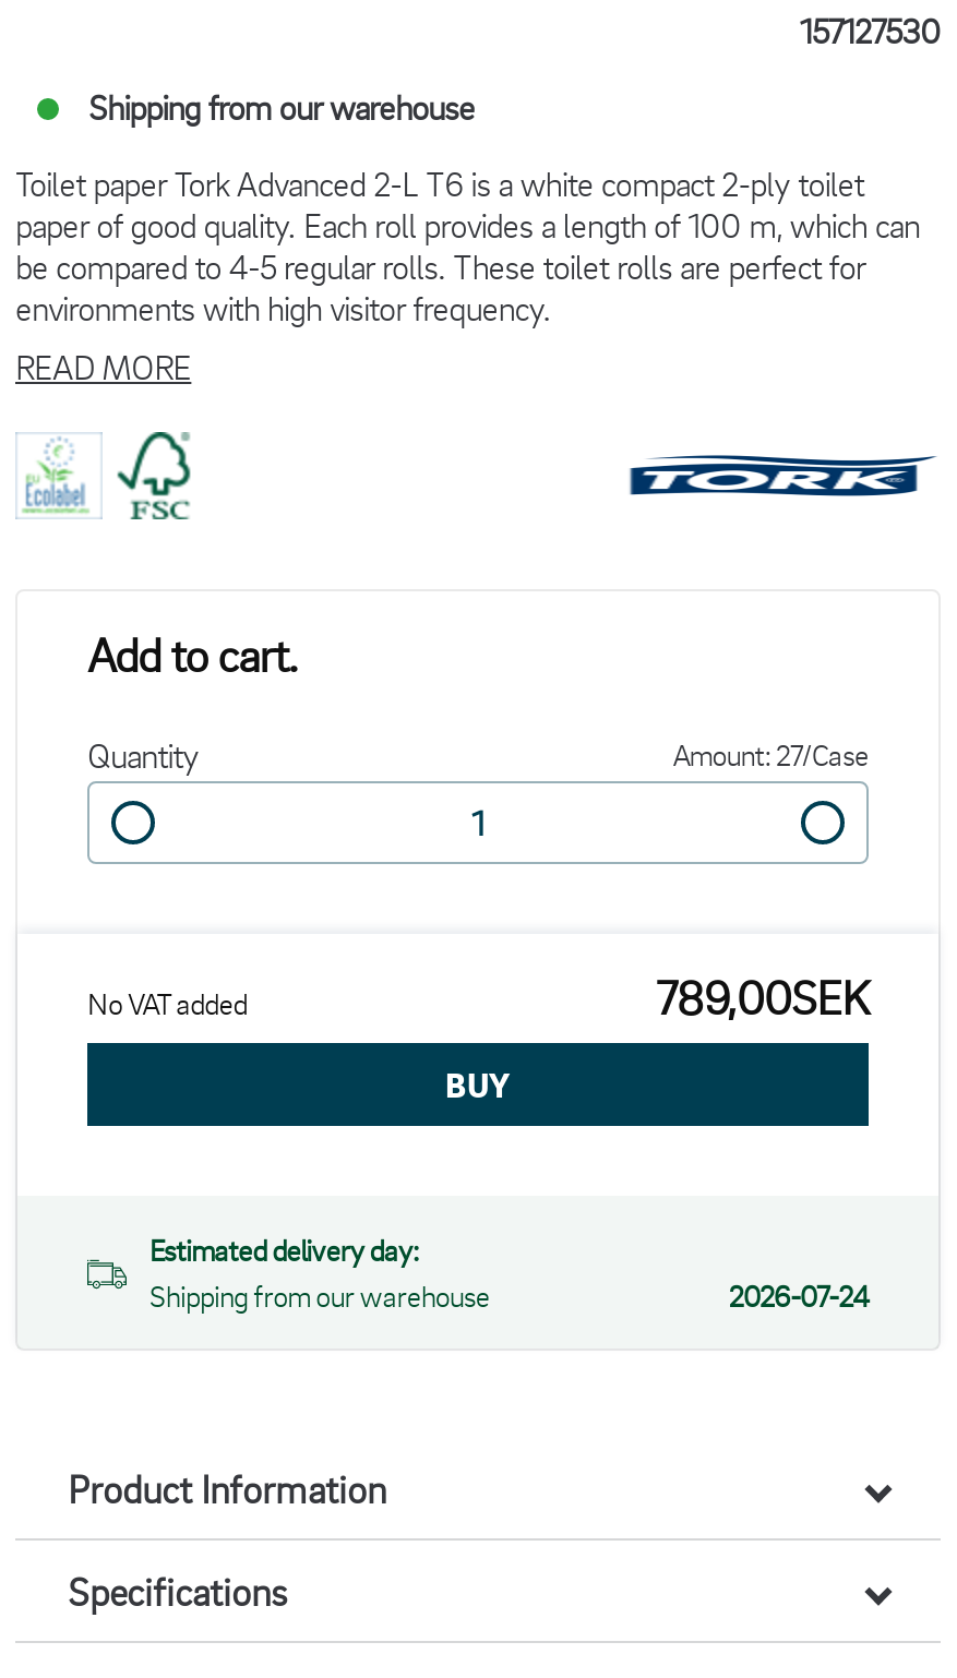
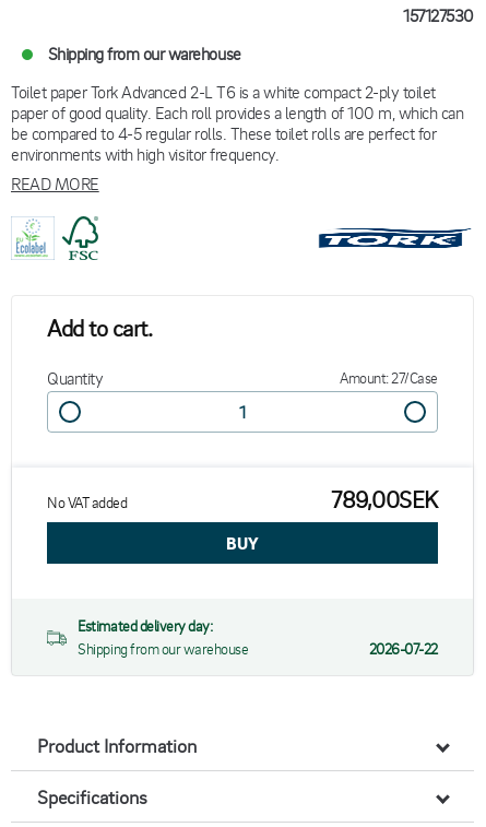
[728,1277,869,1314] 2026-07-24 -> [369,640,438,658] 2026-07-22

